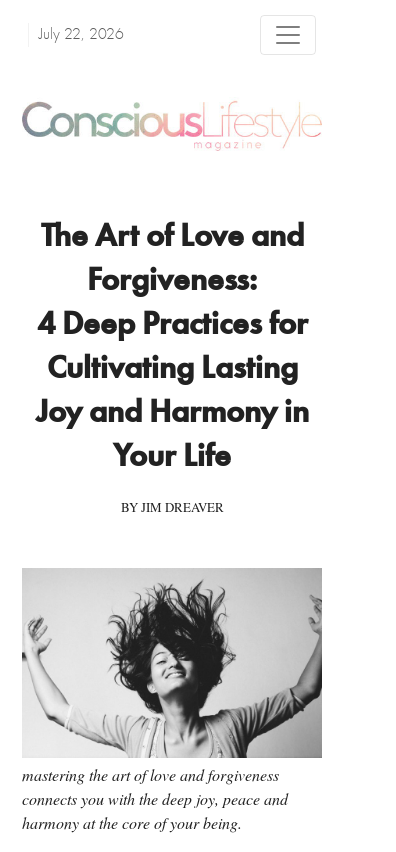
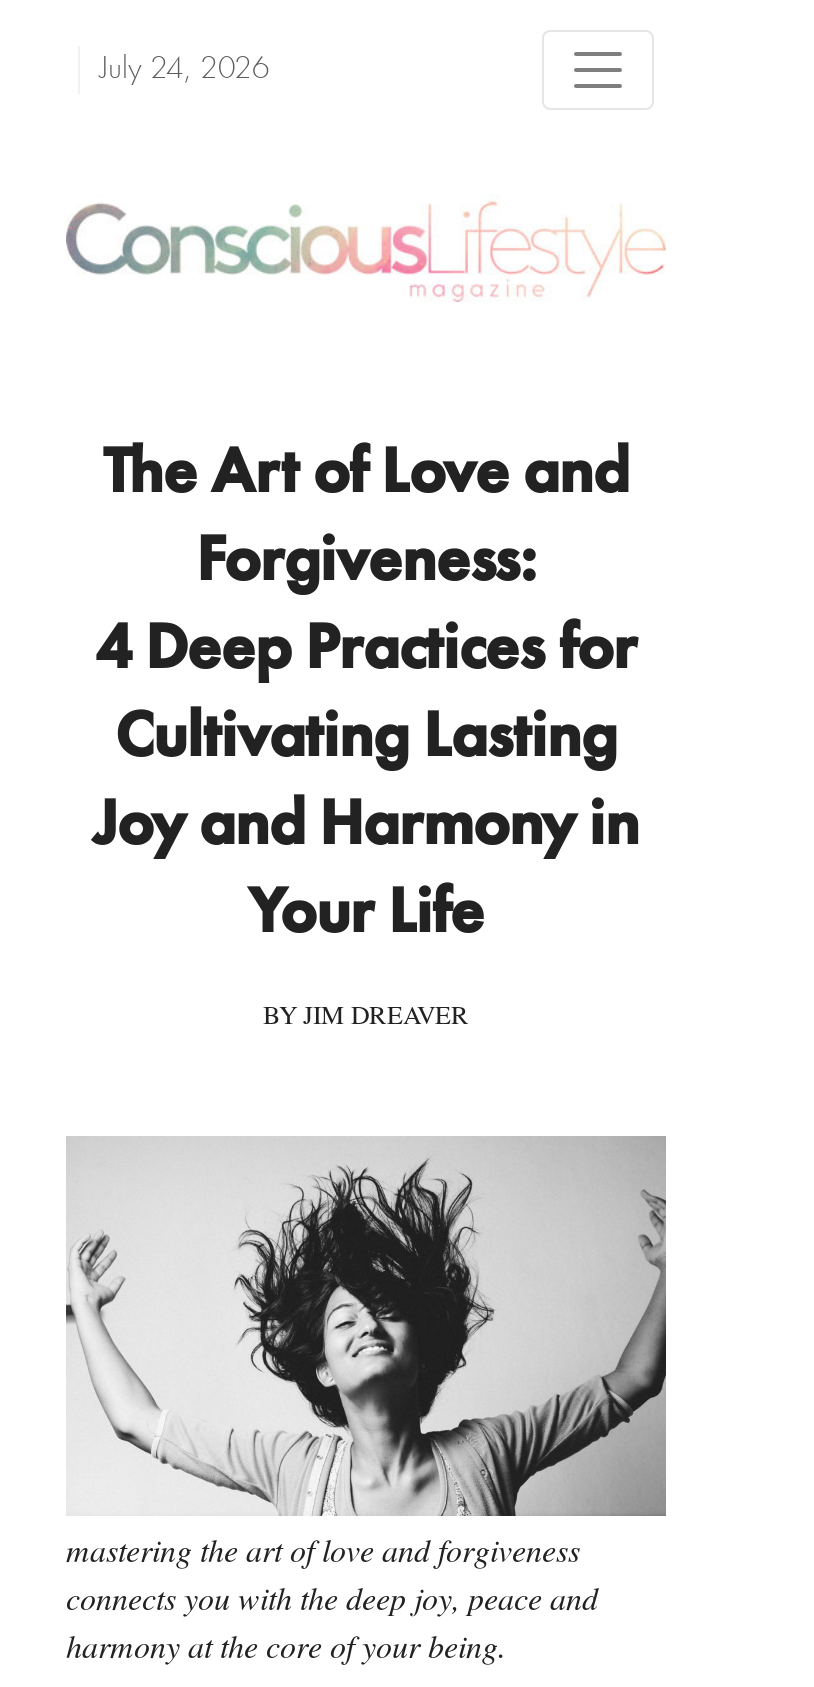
[39,27,124,43] July 22, 2026 -> [100,54,270,86] July 24, 2026

